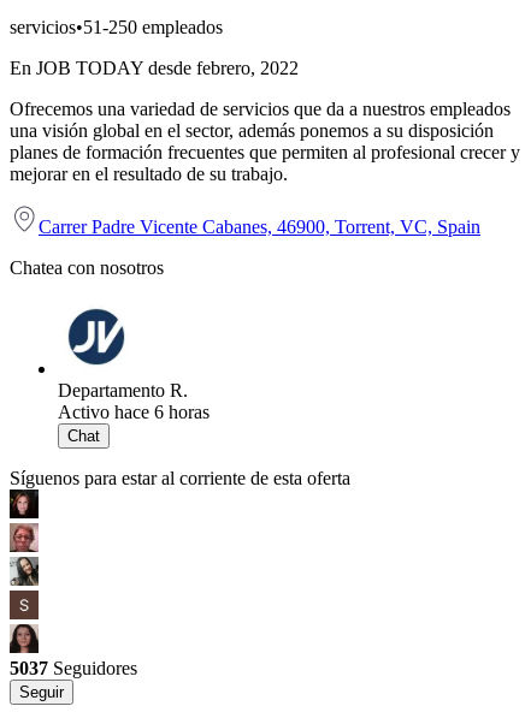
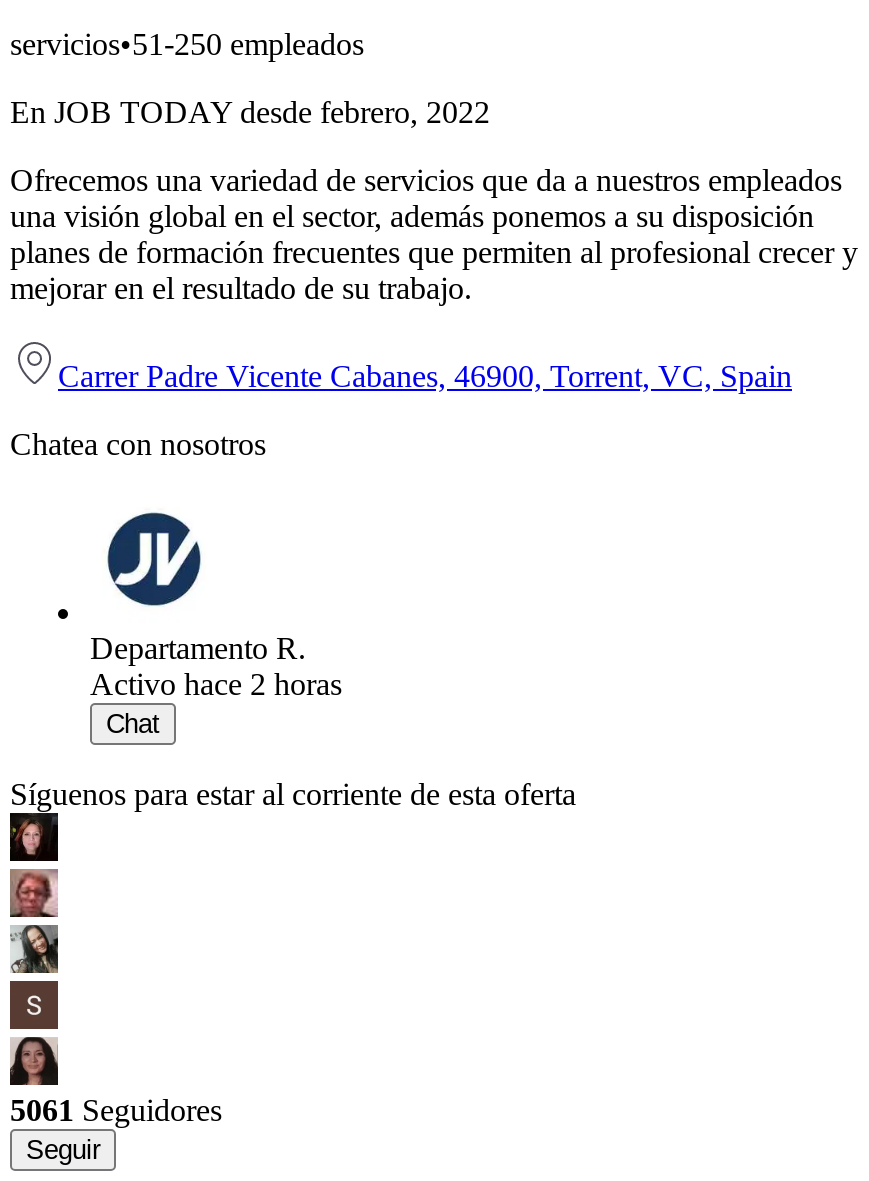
[58,402,210,422] Activo hace 6 horas -> [90,667,342,701] Activo hace 2 horas
[10,658,137,678] 5037 Seguidores -> [10,1093,222,1127] 5061 Seguidores

